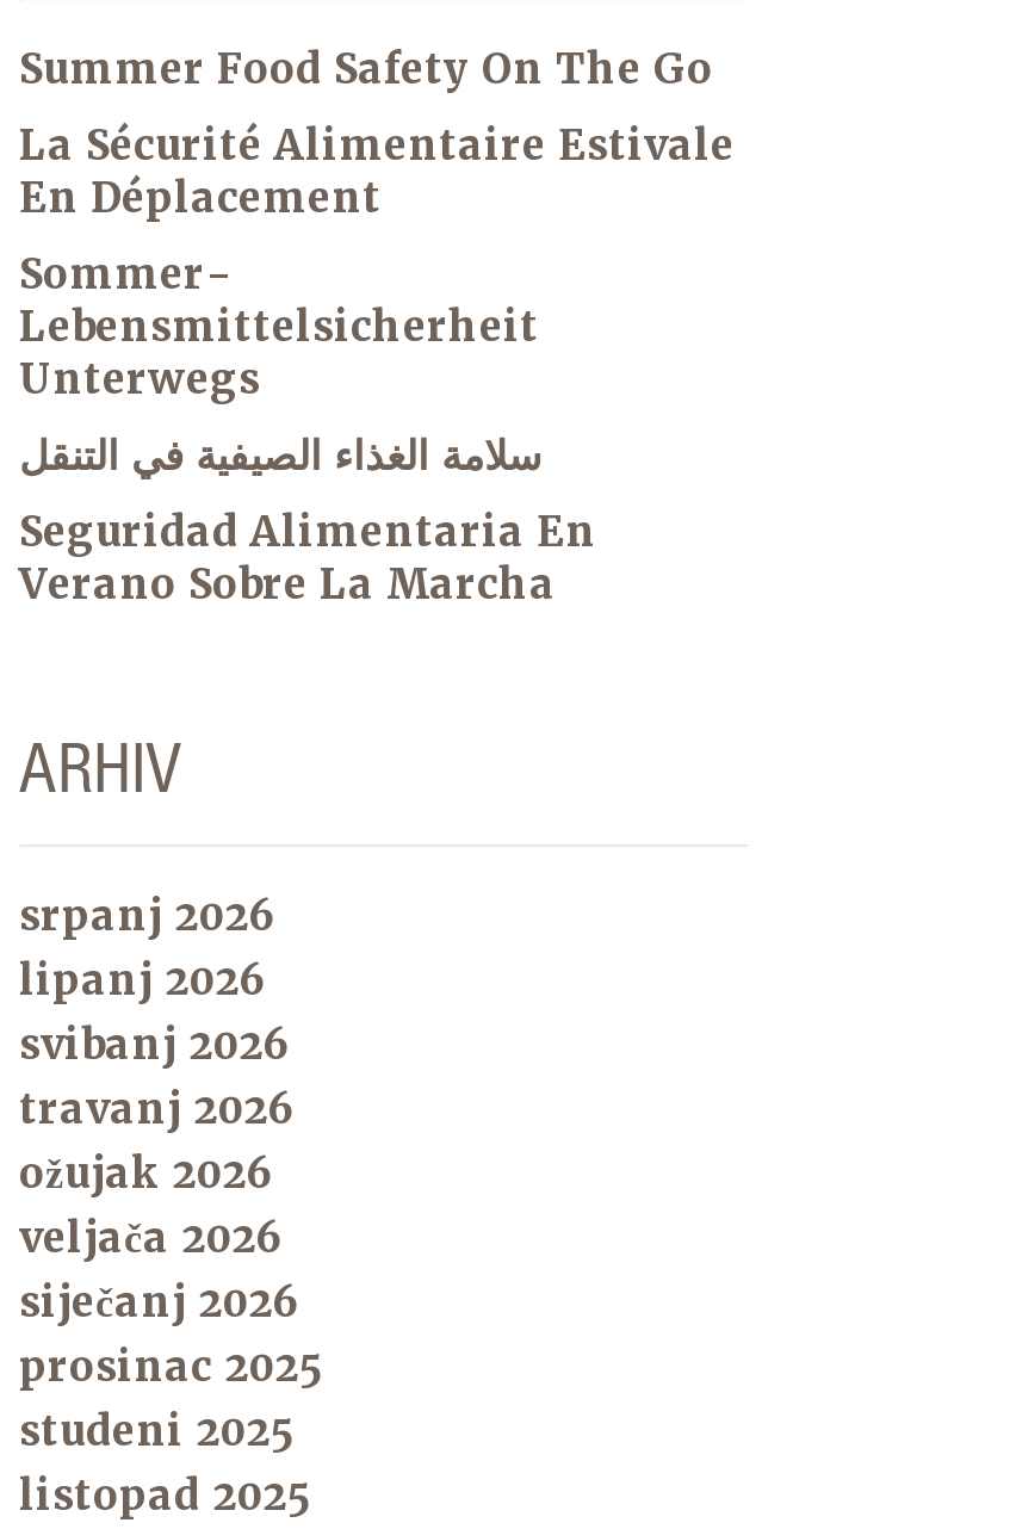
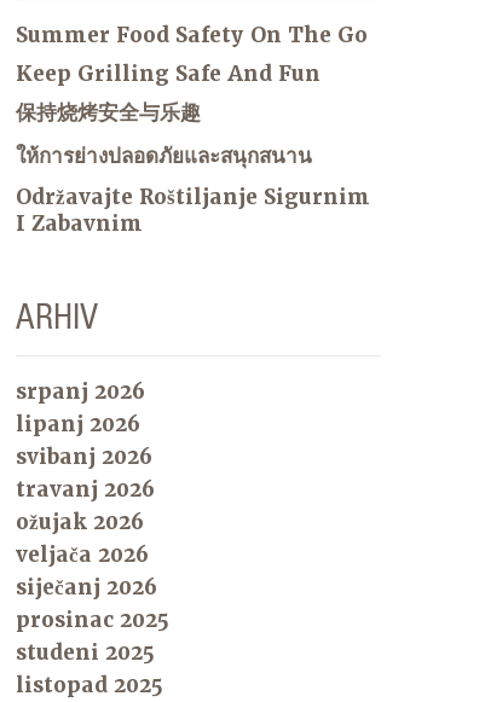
[19,119,735,224] La Sécurité Alimentaire Estivale | En Déplacement -> [16,60,321,87] Keep Grilling Safe And Fun
[19,248,539,405] Sommer- | Lebensmittelsicherheit | Unterwegs -> [16,99,201,125] 保持烧烤安全与乐趣
[19,429,541,481] سلامة الغذاء الصيفية في التنقل -> [16,142,312,169] ให้การย่างปลอดภัยและสนุกสนาน
[19,505,596,610] Seguridad Alimentaria En | Verano Sobre La Marcha -> [16,183,370,237] Održavajte Roštiljanje Sigurnim | I Zabavnim

